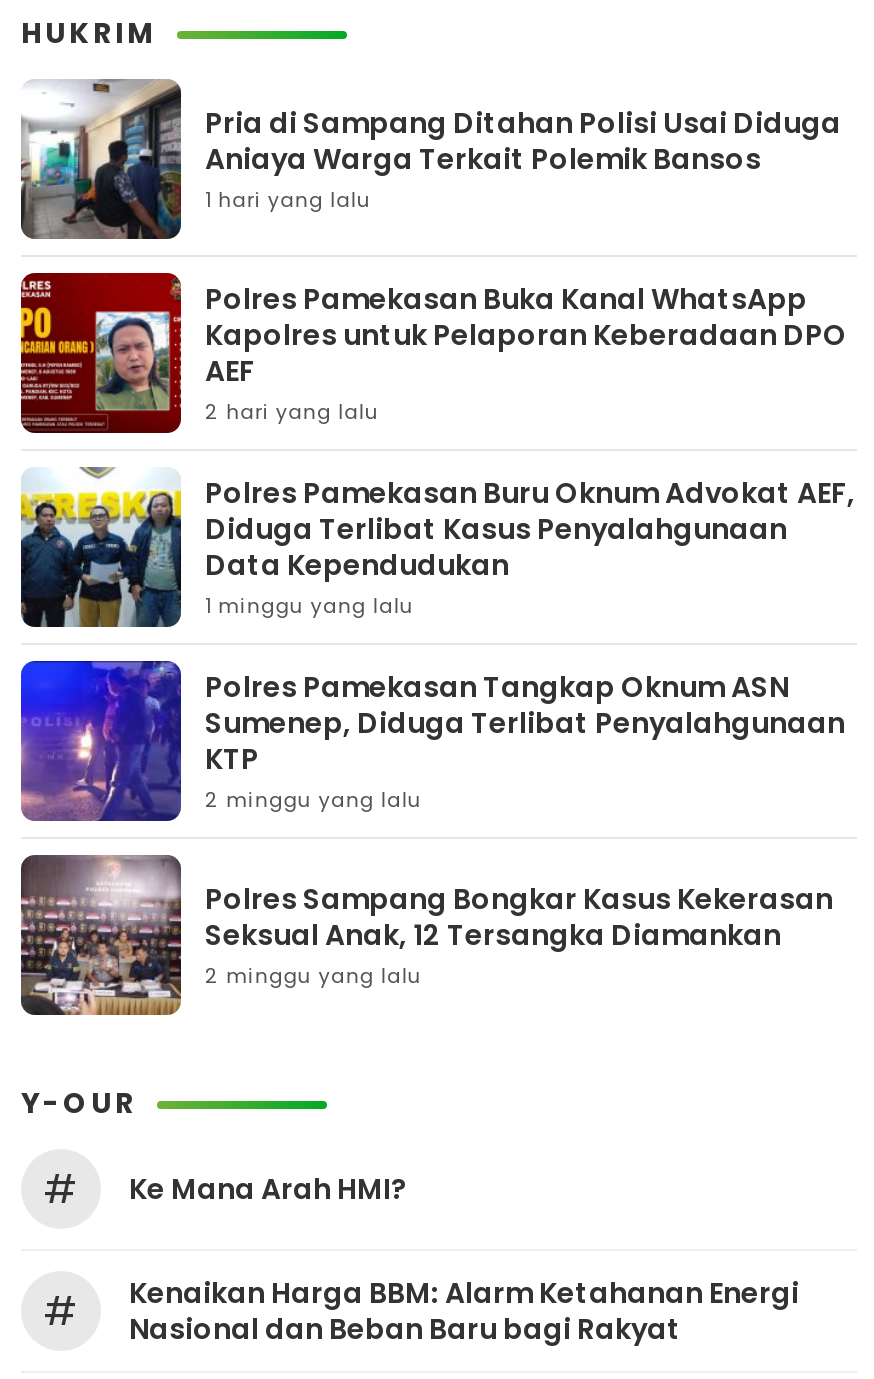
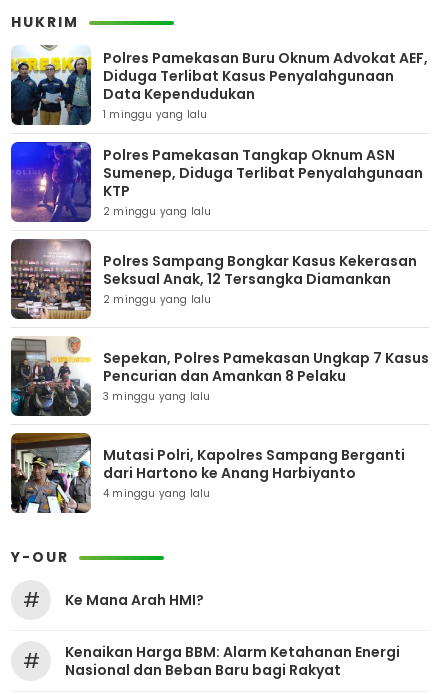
[19,77,847,427] [image] | Pria di Sampang Ditahan Polisi Usai Diduga | Aniaya Warga Terkait Polemik Bansos | 1 hari yang lalu | Polres Pamekasan Buka Kanal WhatsApp | Kapolres untuk Pelaporan Keberadaan DPO | AEF | 2 hari yang lalu -> none
[19,271,177,435] [image] -> none
moved [17,463,855,991] -> [9,43,428,307]: [image] | Polres Pamekasan Buru Oknum Advokat AEF, | Diduga Terlibat Kasus Penyalahgunaan | ... | Seksual Anak, 12 Tersangka Diamankan | 2 minggu yang lalu
none -> [10,336,429,501] [image] | Sepekan, Polres Pamekasan Ungkap 7 Kasus | Pencurian dan Amankan 8 Pelaku | 3 minggu yang lalu | Mutasi Polri, Kapolres Sampang Berganti | dari Hartono ke Anang Harbiyanto | 4 minggu yang lalu
none -> [10,432,89,514] [image]

